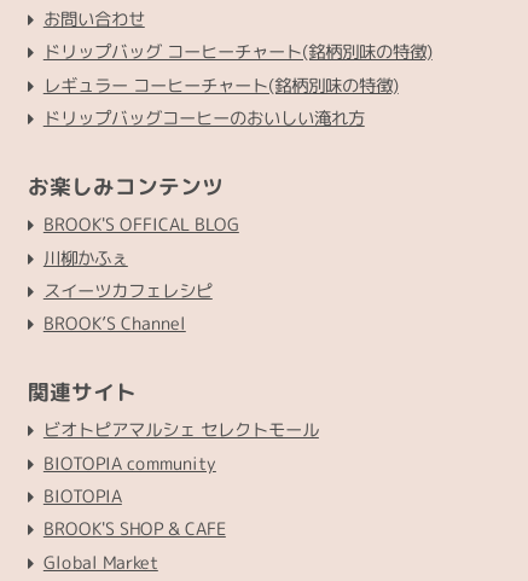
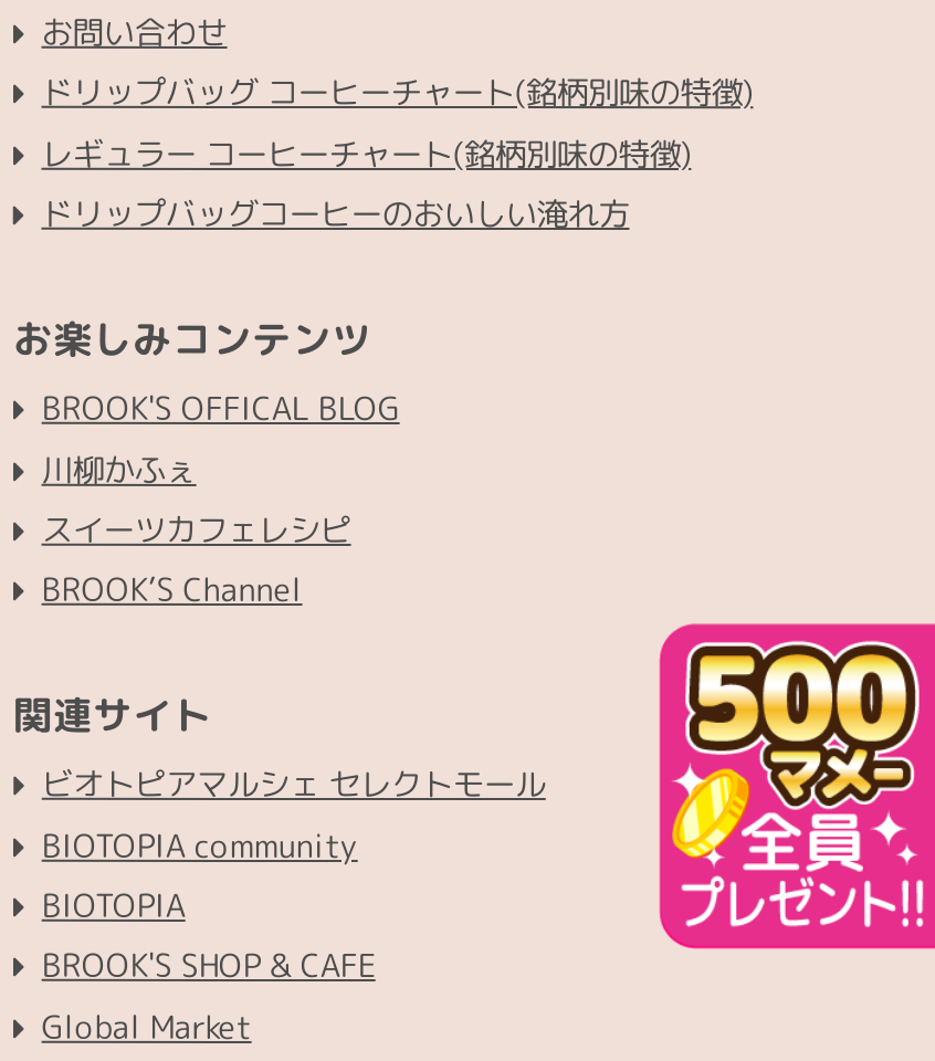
none -> [656,621,928,950] [image]

